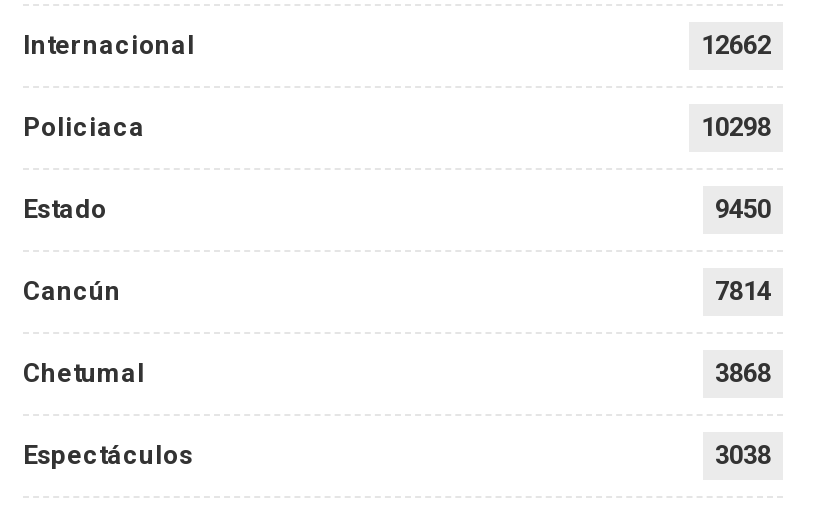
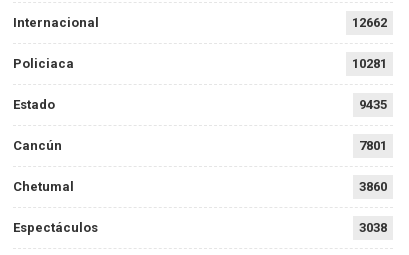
[701,112,771,142] 10298 -> [352,56,387,71] 10281
[715,194,771,224] 9450 -> [359,97,387,112] 9435
[715,276,771,306] 7814 -> [359,138,387,153] 7801
[715,358,771,388] 3868 -> [359,179,387,194] 3860

